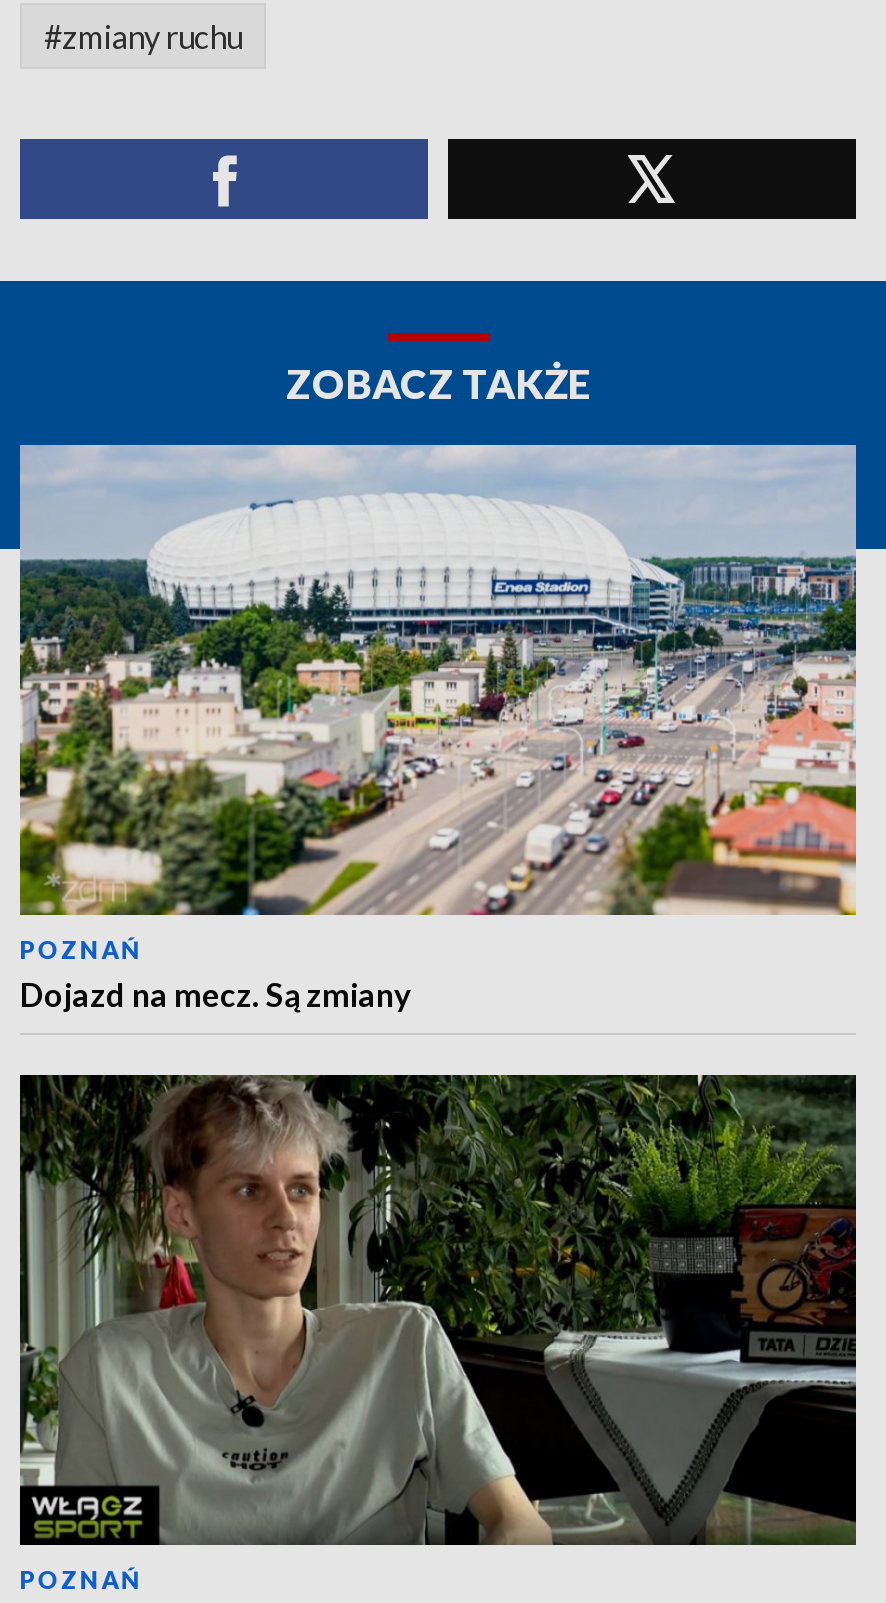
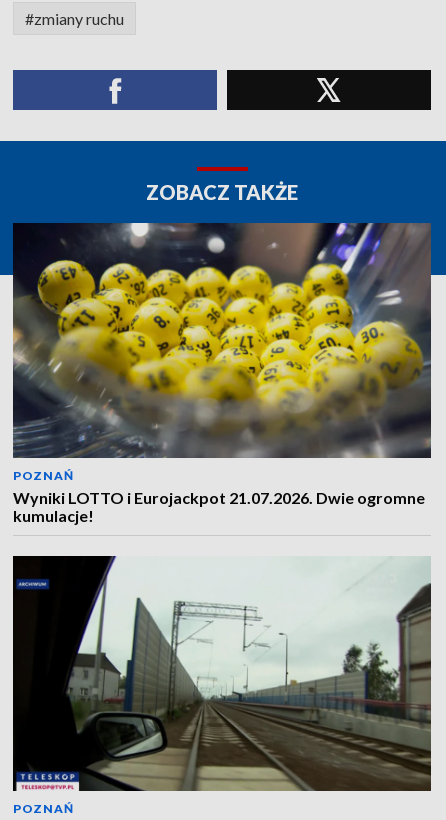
[18,443,858,1013] [image] | Dojazd na mecz. Są zmiany -> [12,222,432,525] [image] | Wyniki LOTTO i Eurojackpot 21.07.2026. Dwie ogromne | kumulacje!
[18,1073,858,1547] [image] -> [13,556,432,791] [image]

